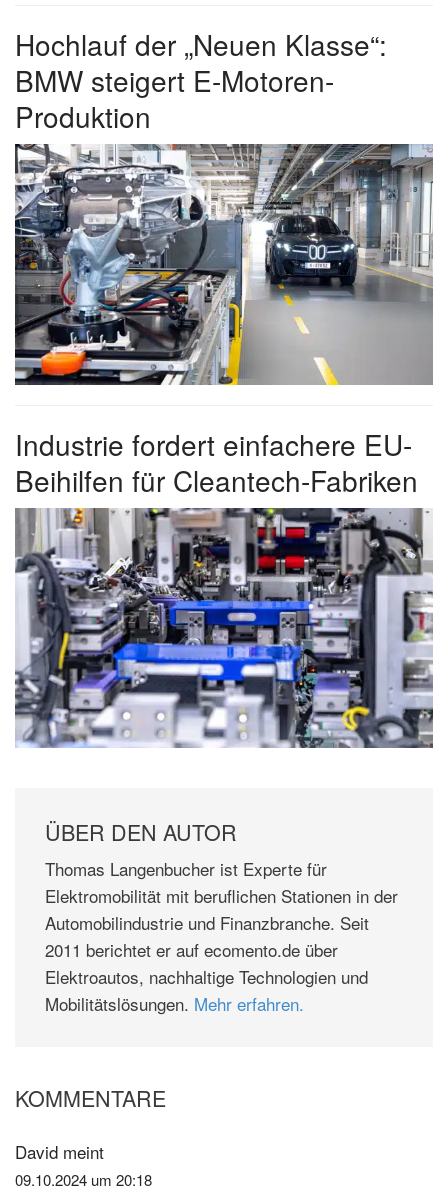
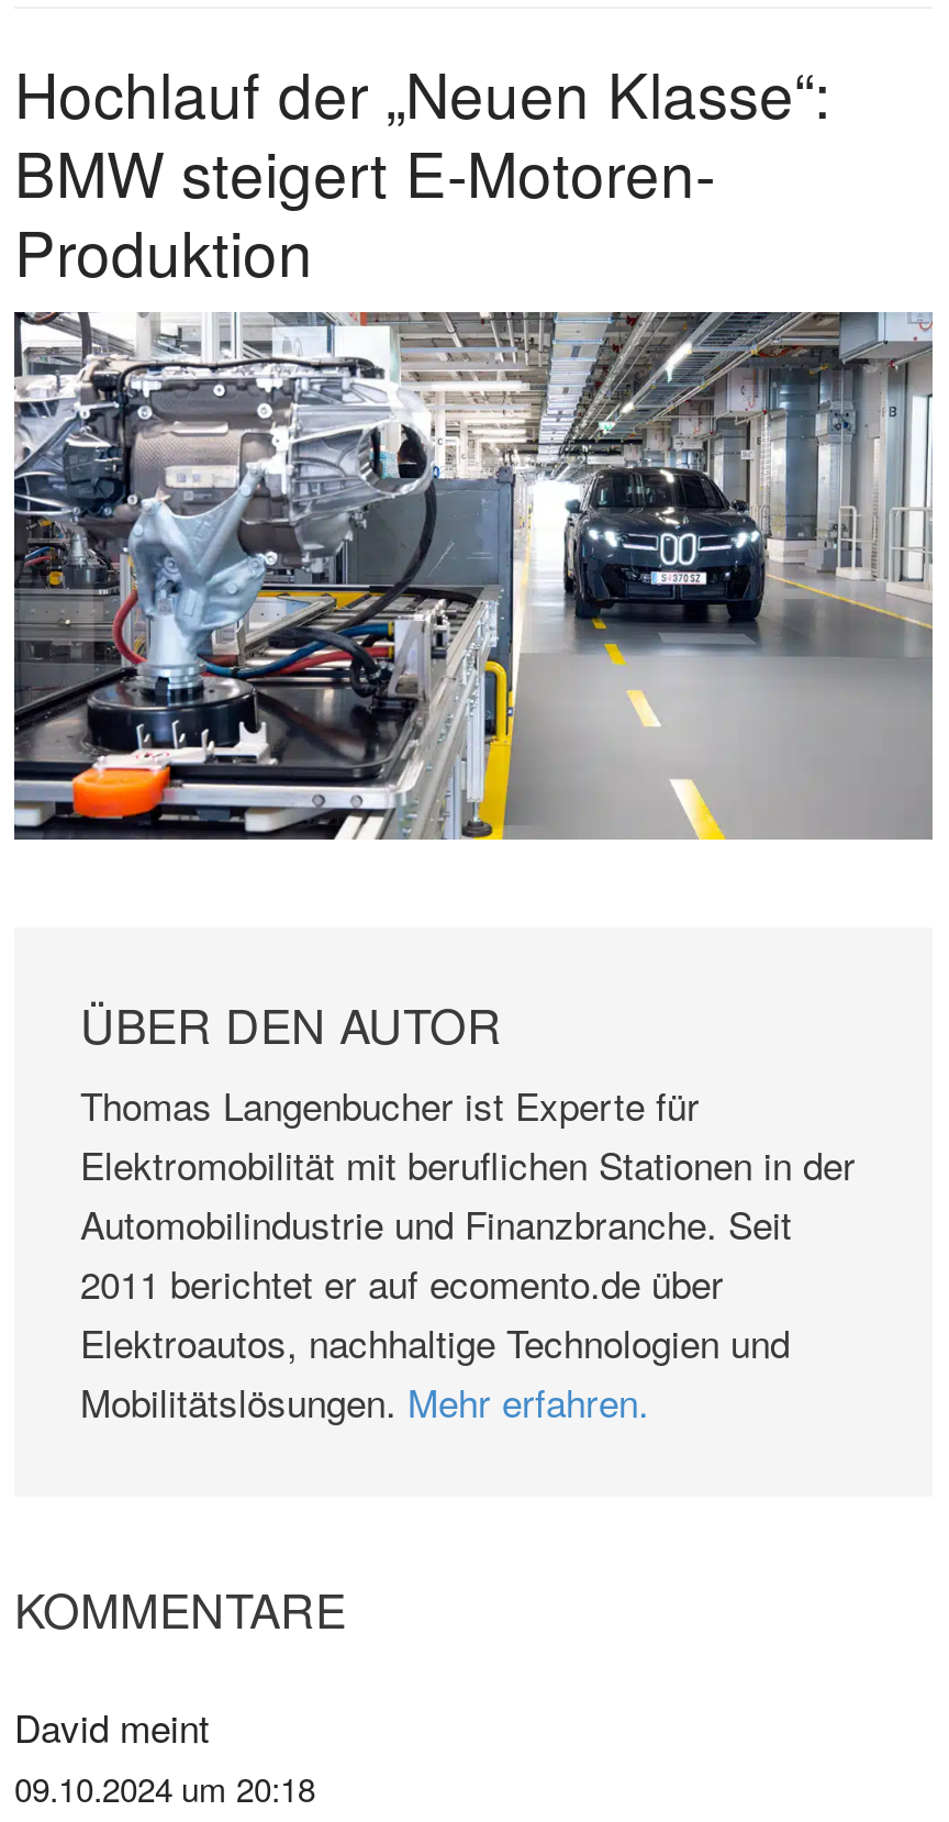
[15,424,418,500] Industrie fordert einfachere EU- | Beihilfen für Cleantech-Fabriken -> none
[15,507,433,749] [image] -> none

